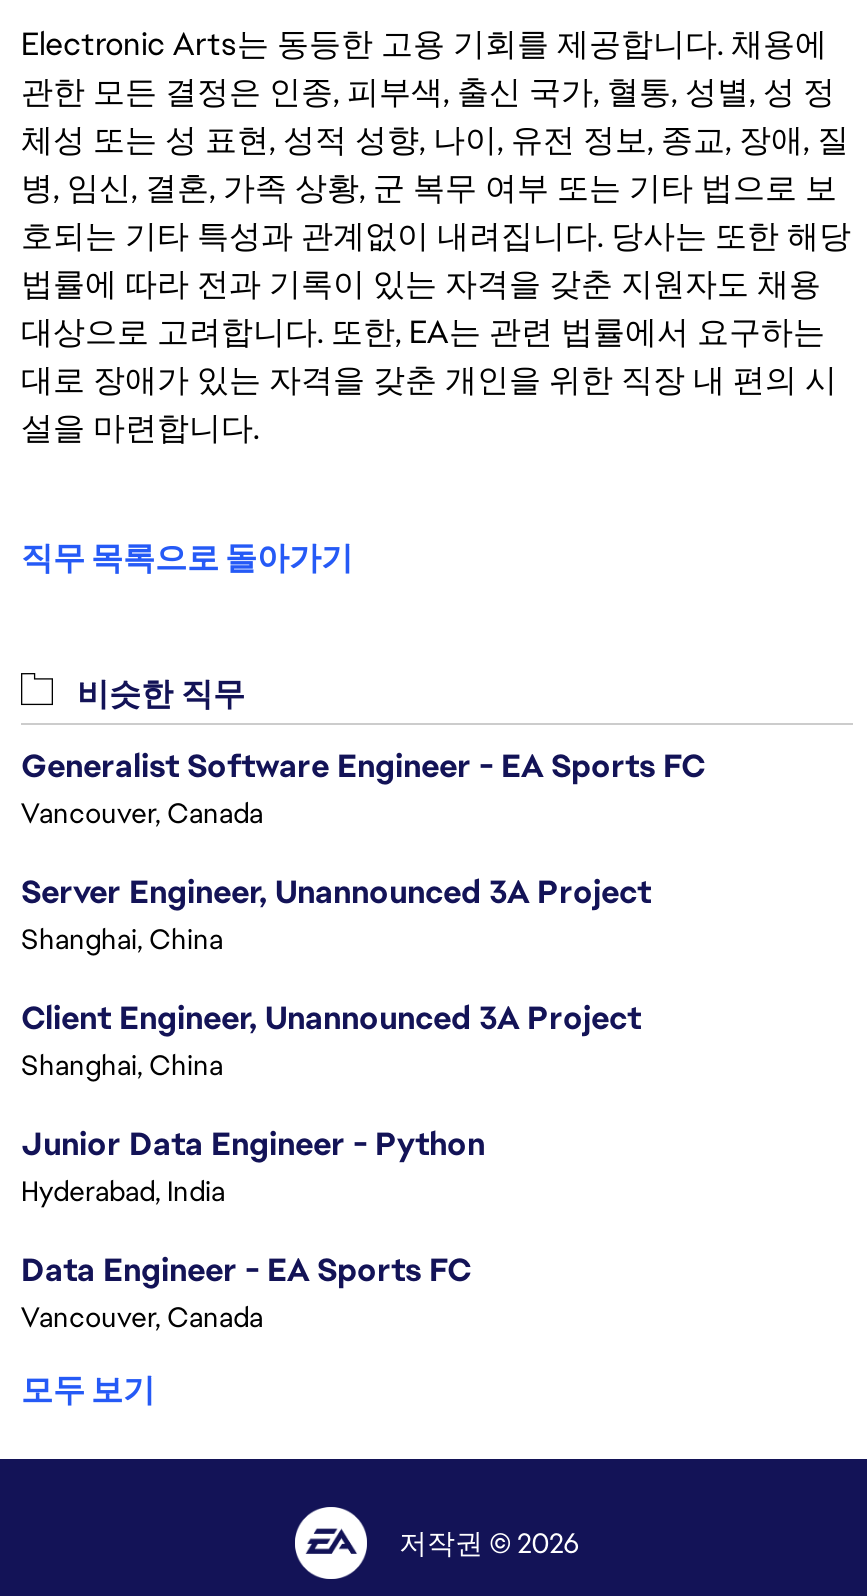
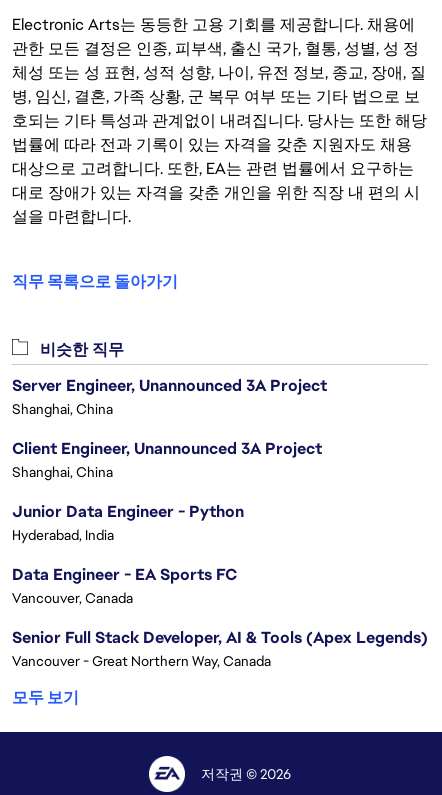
[21,745,705,831] Generalist Software Engineer - EA Sports FC | Vancouver, Canada -> none
moved [21,871,651,1335] -> [12,375,327,607]: Server Engineer, Unannounced 3A Project | Shanghai, China | Client Engineer, Unannounced 3A Project | Shanghai, China | Junior Data Engineer - Python | Hyderabad, India | Data Engineer - EA Sports FC | Vancouver, Canada
none -> [12,627,428,670] Senior Full Stack Developer, AI & Tools (Apex Legends) | Vancouver - Great Northern Way, Canada

